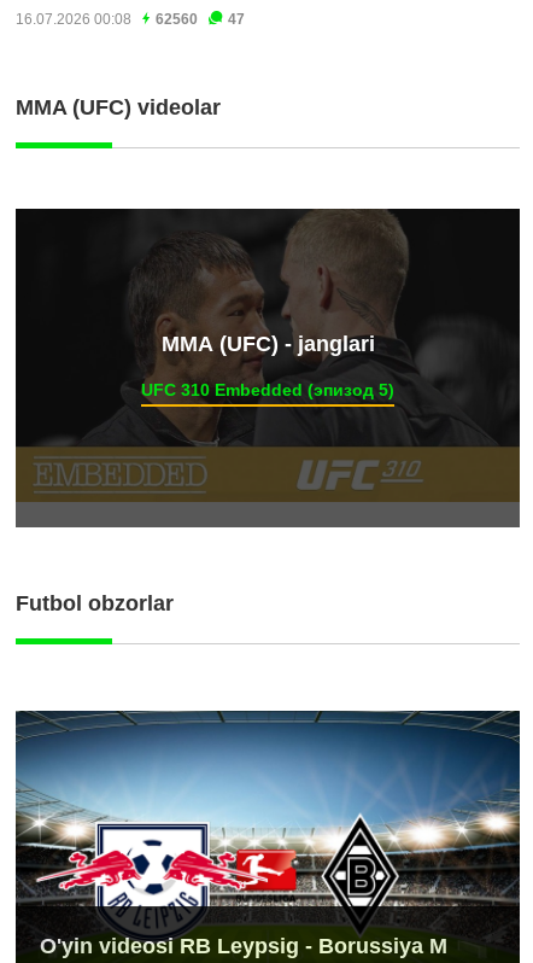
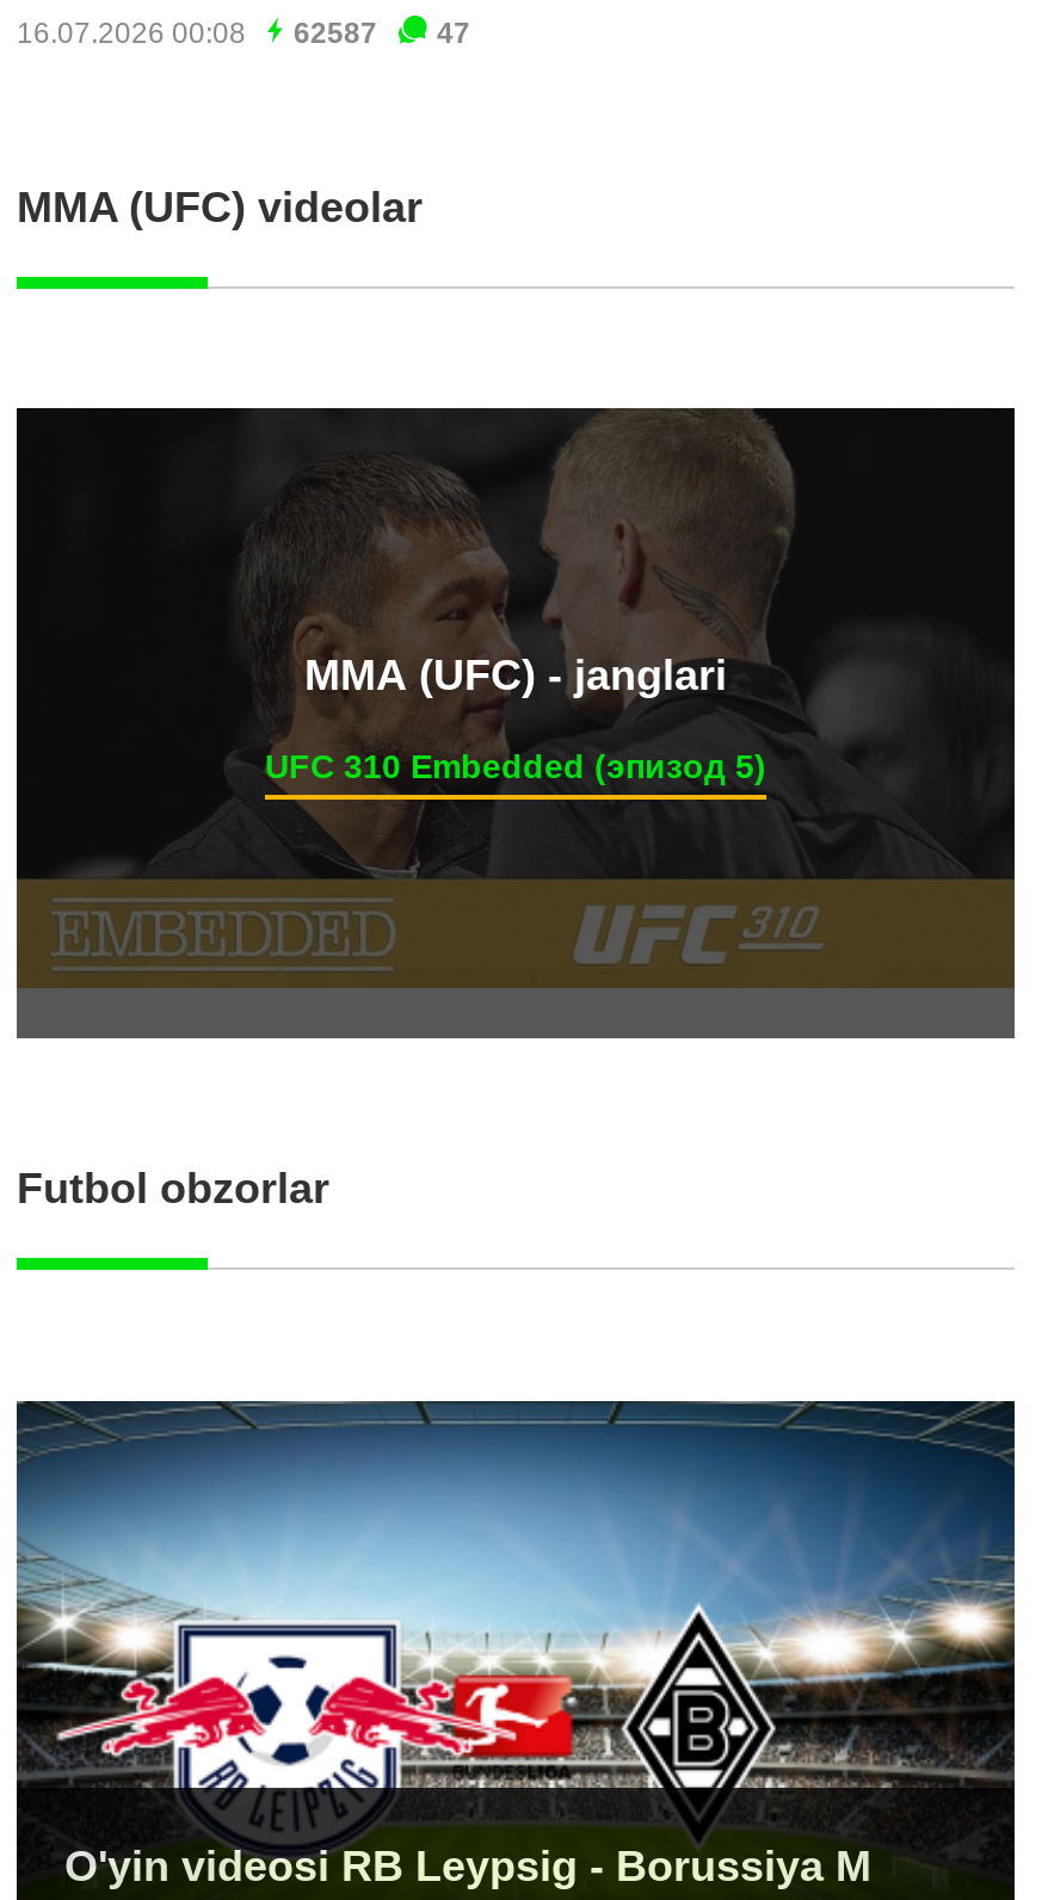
[16,10,245,27] 16.07.2026 00:08 62560 47 -> [17,16,470,49] 16.07.2026 00:08 62587 47

